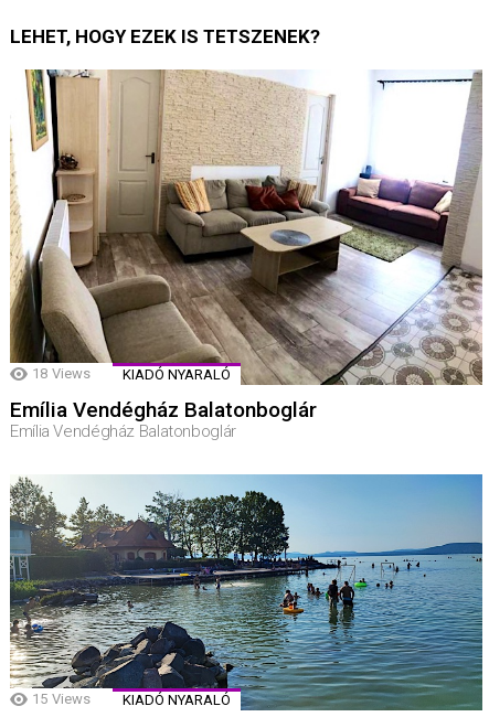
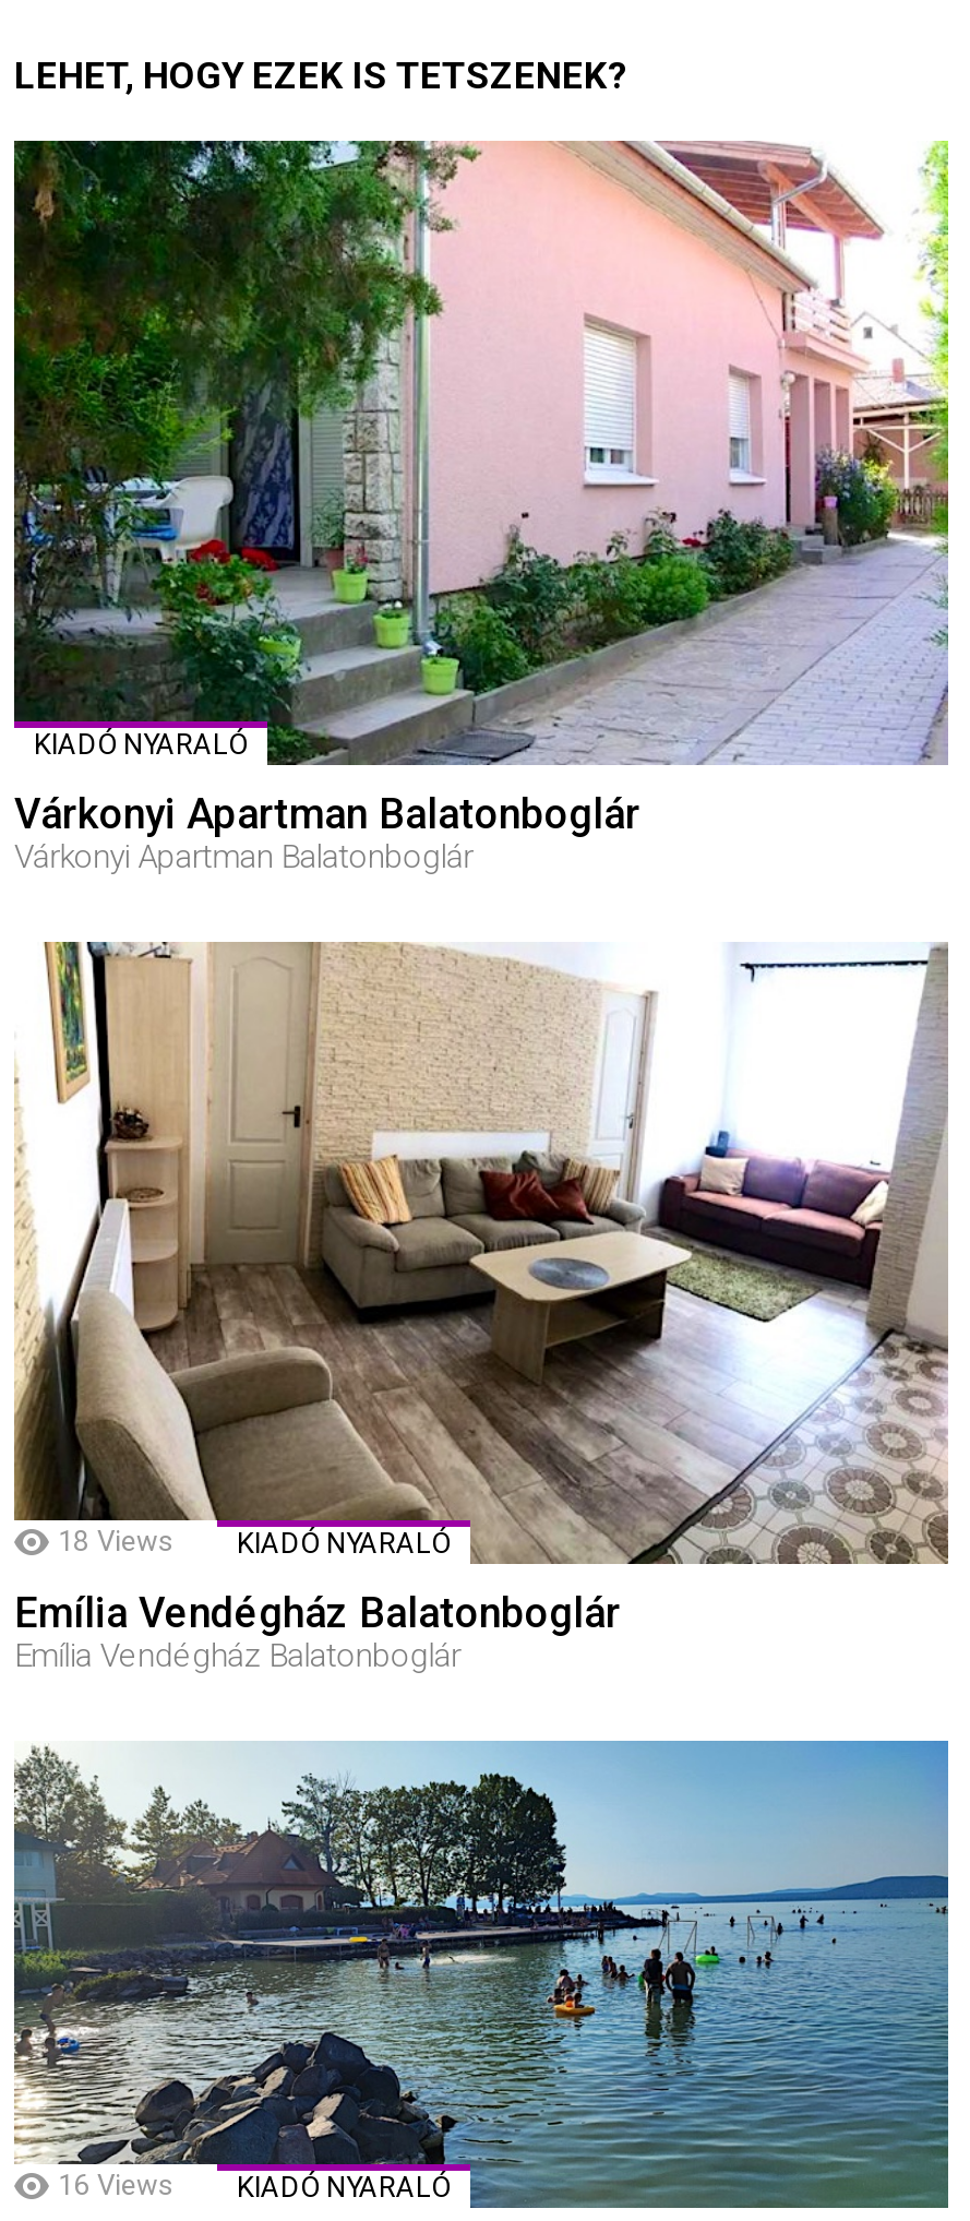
none -> [12,139,950,876] [image] | KIADÓ NYARALÓ | Várkonyi Apartman Balatonboglár | Várkonyi Apartman Balatonboglár
[32,690,231,708] 15 Views KIADÓ NYARALÓ -> [58,2169,451,2204] 16 Views KIADÓ NYARALÓ

